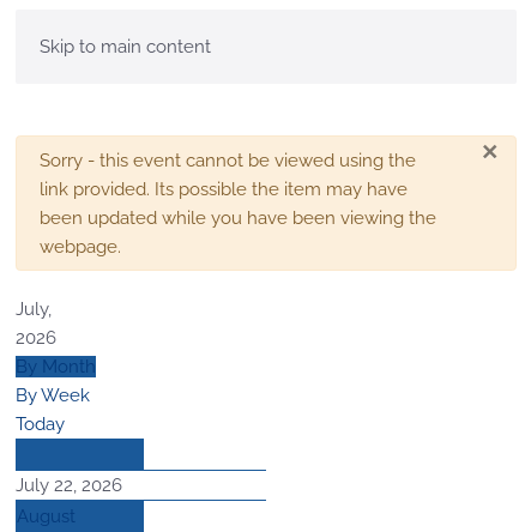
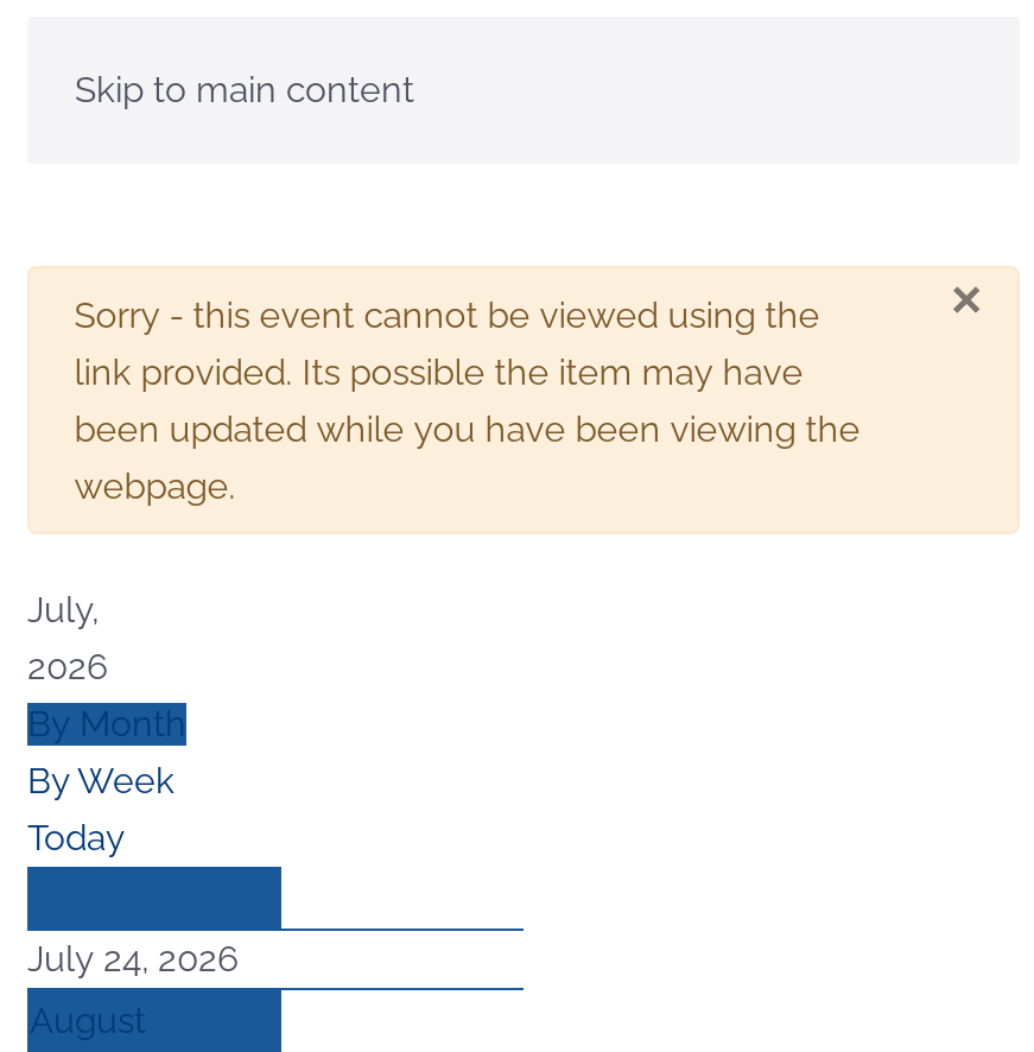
[16,474,122,496] July 22, 2026 -> [27,938,239,981] July 24, 2026

